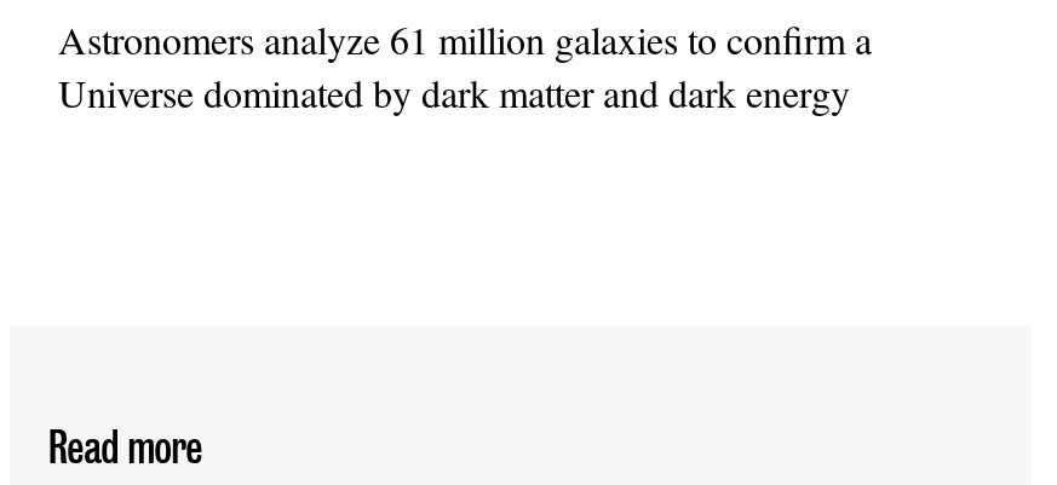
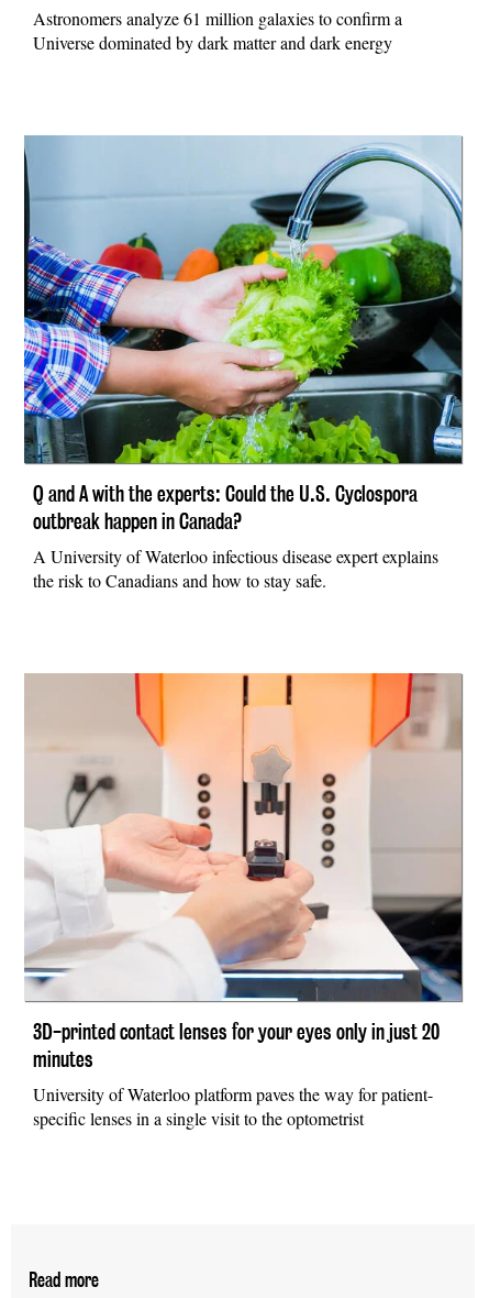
none -> [23,134,464,592] [image] | Q and A with the experts: Could the U.S. Cyclospora | outbreak happen in Canada? | A University of Waterloo infectious disease expert explains | the risk to Canadians and how to stay safe.
none -> [23,672,464,1130] [image] | 3D-printed contact lenses for your eyes only in just 20 | minutes | University of Waterloo platform paves the way for patient- | specific lenses in a single visit to the optometrist

